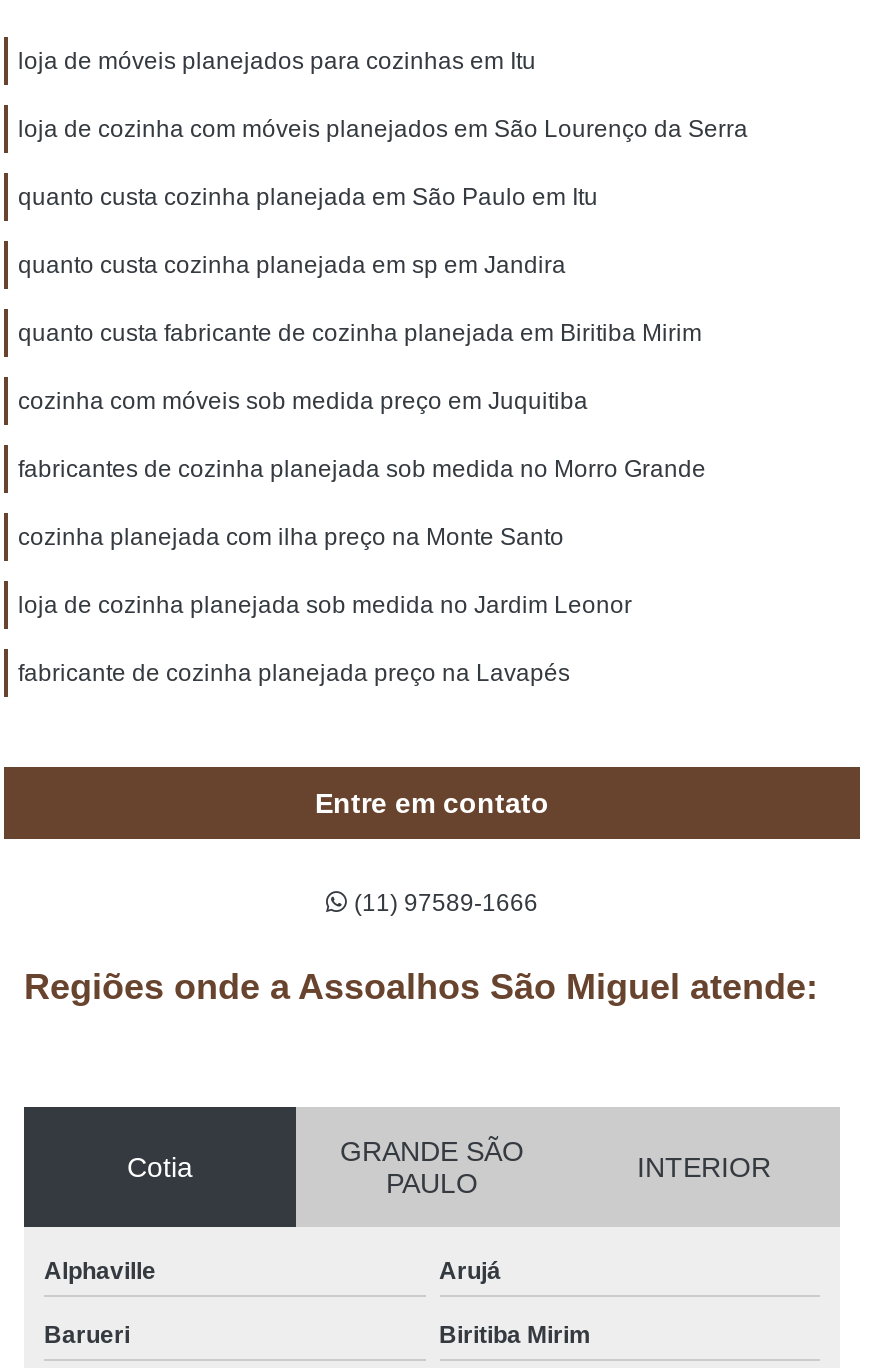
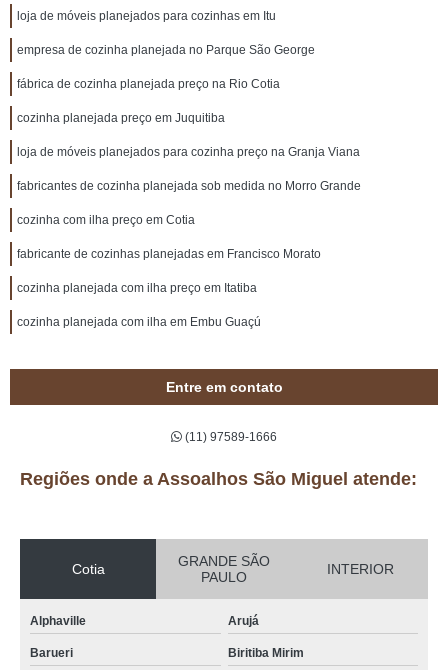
[18,115,748,415] loja de cozinha com móveis planejados em São Lourenço da Serra | quanto custa cozinha planejada em São Paulo em Itu | quanto custa cozinha planejada em sp em Jandira | quanto custa fabricante de cozinha planejada em Biritiba Mirim | cozinha com móveis sob medida preço em Juquitiba -> [17,43,360,159] empresa de cozinha planejada no Parque São George | fábrica de cozinha planejada preço na Rio Cotia | cozinha planejada preço em Juquitiba | loja de móveis planejados para cozinha preço na Granja Viana
moved [18,455,706,483] -> [17,179,361,193]: fabricantes de cozinha planejada sob medida no Morro Grande
[18,523,632,687] cozinha planejada com ilha preço na Monte Santo | loja de cozinha planejada sob medida no Jardim Leonor | fabricante de cozinha planejada preço na Lavapés -> [17,213,321,329] cozinha com ilha preço em Cotia | fabricante de cozinhas planejadas em Francisco Morato | cozinha planejada com ilha preço em Itatiba | cozinha planejada com ilha em Embu Guaçú

